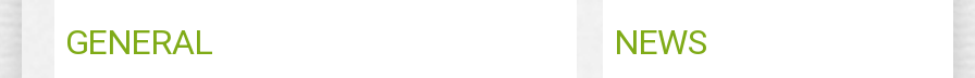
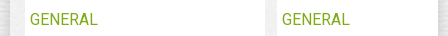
[614,22,709,63] NEWS -> [282,10,350,29] GENERAL

